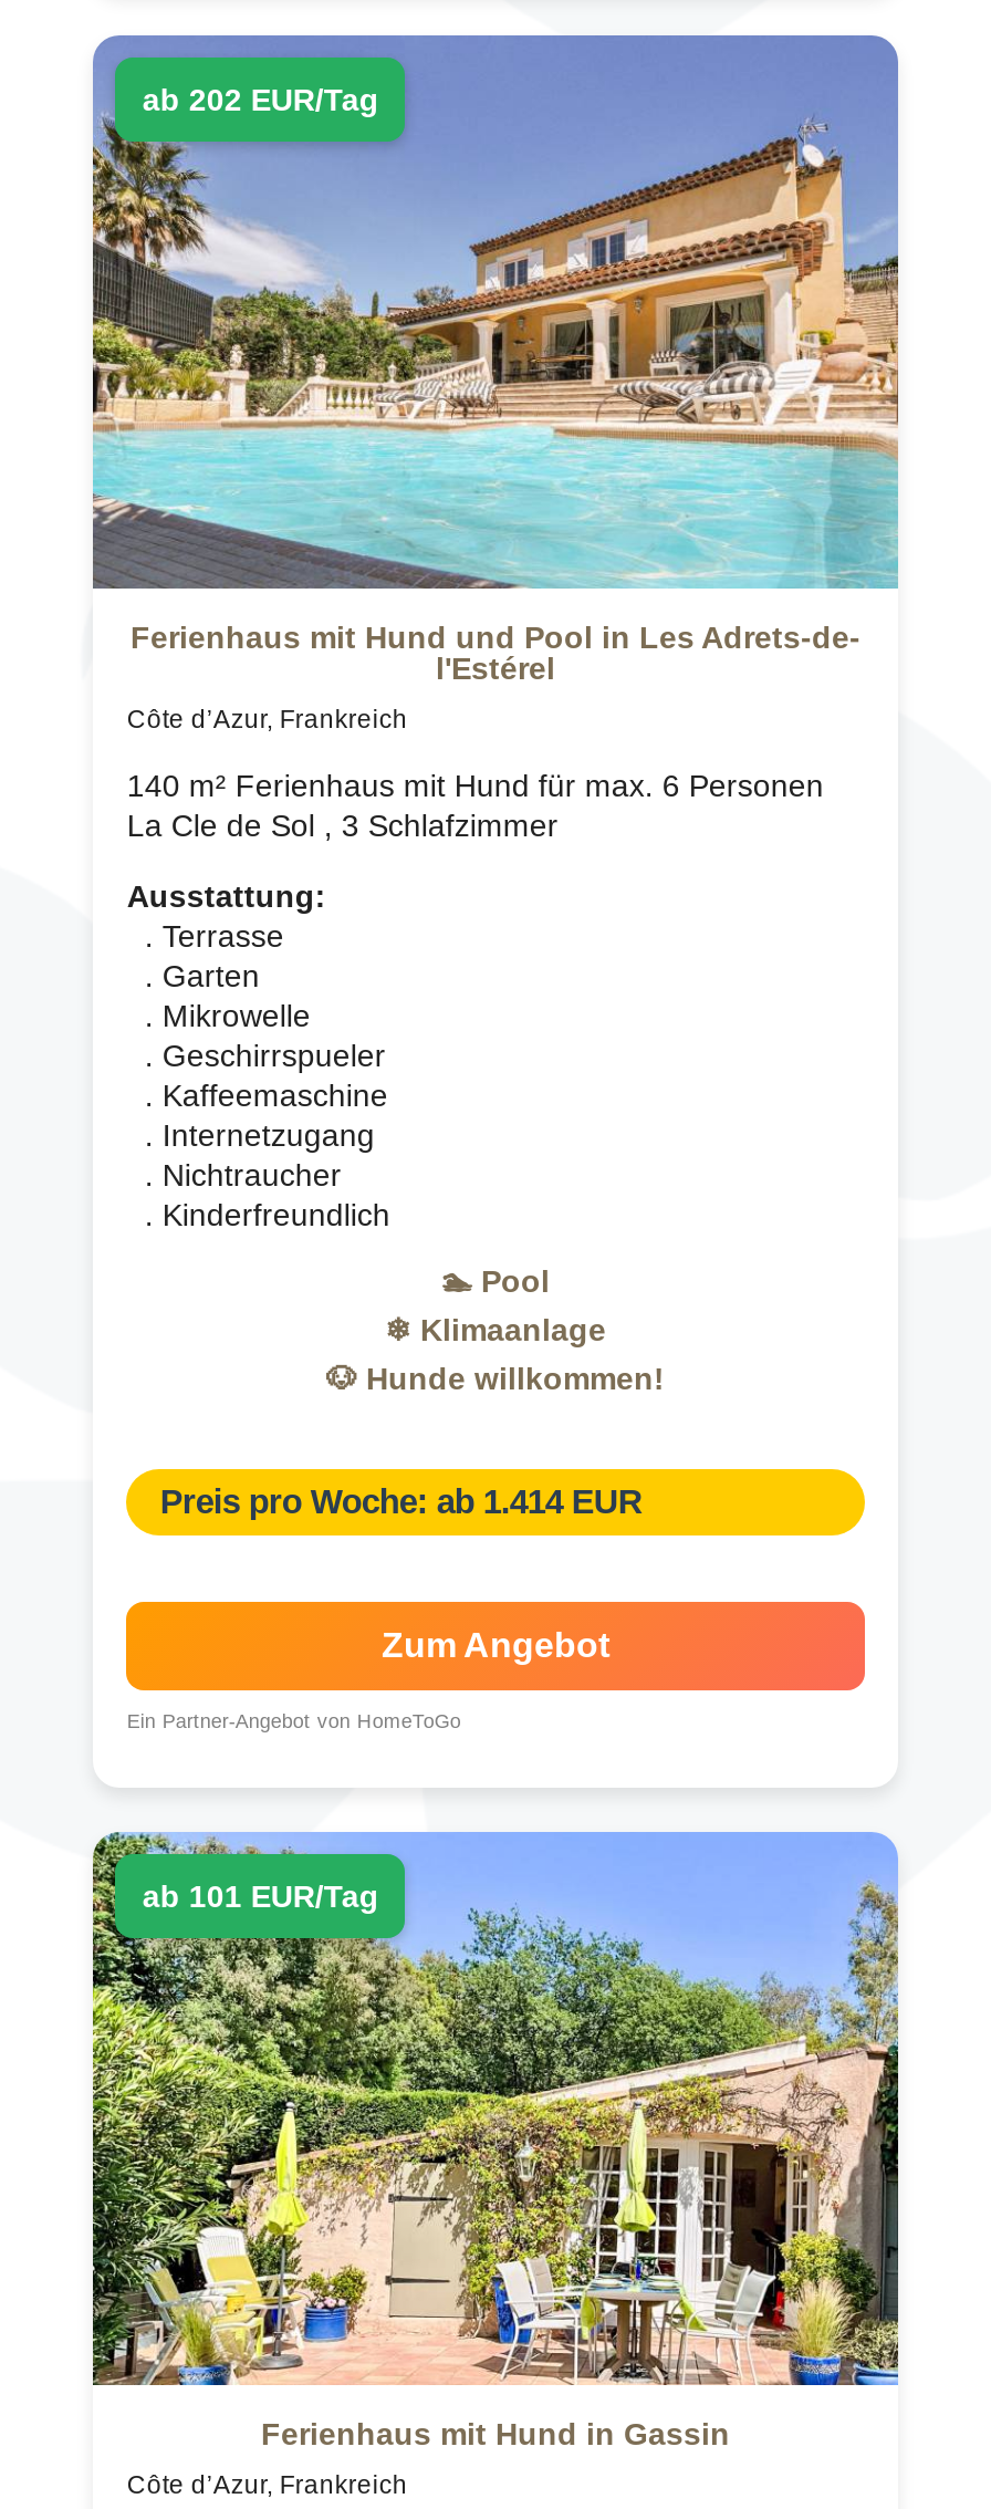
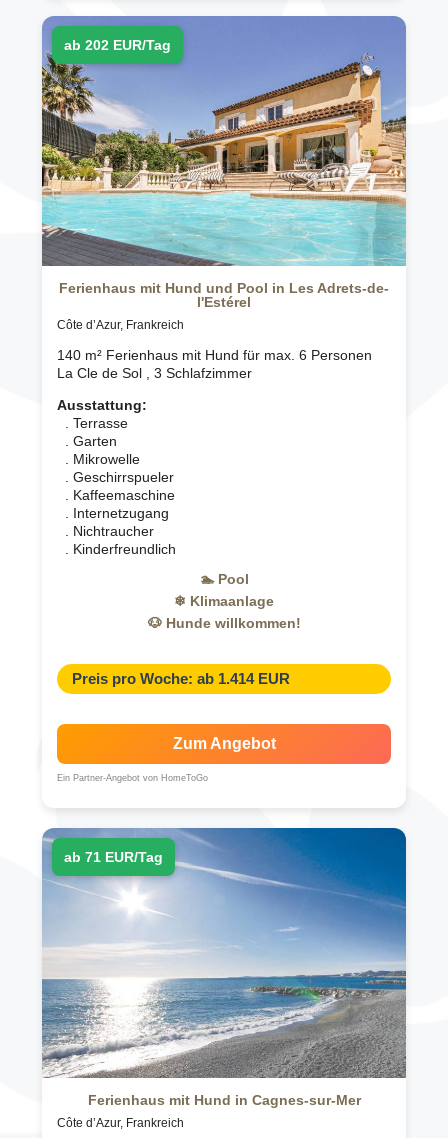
[91,1832,900,2387] [image] | ab 101 EUR/Tag -> [41,827,407,1079] [image] | ab 71 EUR/Tag
[261,2417,730,2452] Ferienhaus mit Hund in Gassin -> [87,1092,360,1108] Ferienhaus mit Hund in Cagnes-sur-Mer

